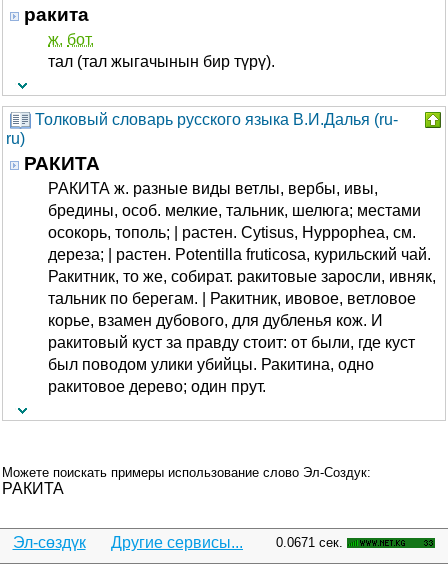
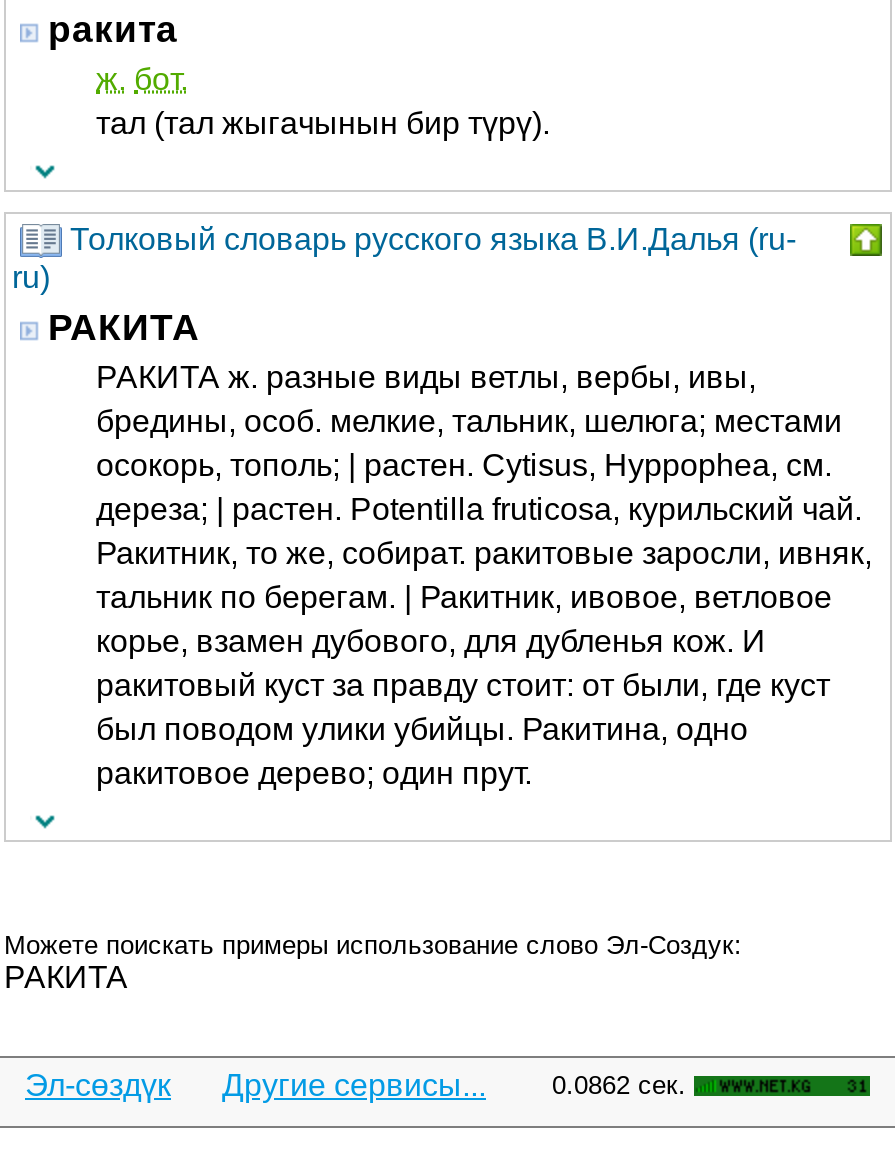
[276,535,343,550] 0.0671 сек. -> [552,1070,686,1100] 0.0862 сек.

